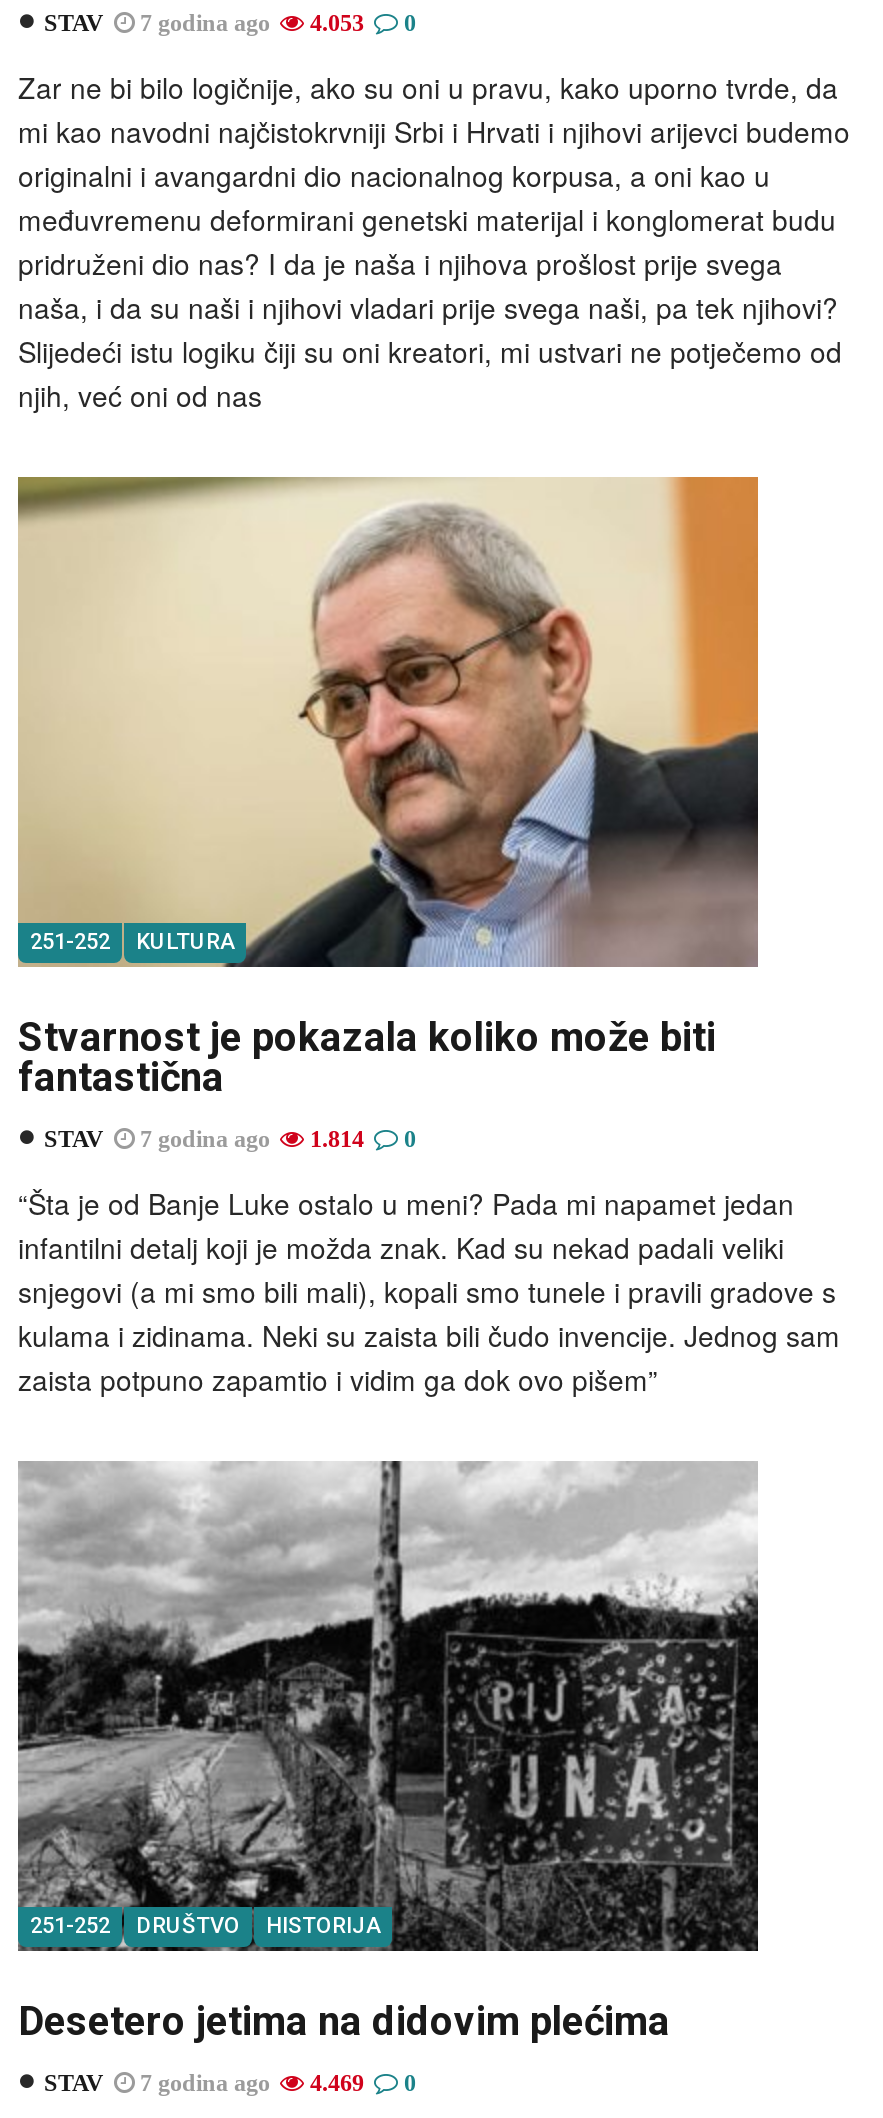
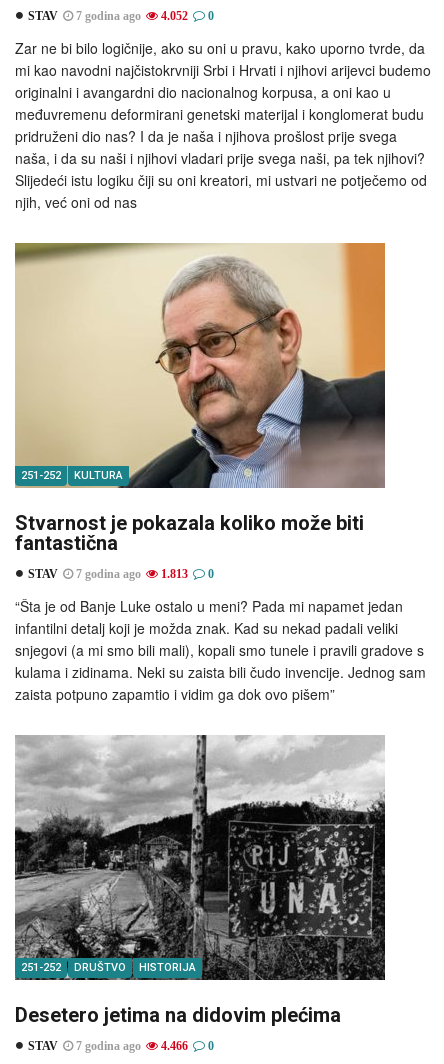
[44,9,416,37] STAV 7 godina ago 4.053 0 -> [28,9,214,23] STAV 7 godina ago 4.052 0
[44,1125,416,1153] STAV 7 godina ago 1.814 0 -> [28,567,214,581] STAV 7 godina ago 1.813 0
[44,2069,416,2097] STAV 7 godina ago 4.469 0 -> [28,1039,214,1053] STAV 7 godina ago 4.466 0

